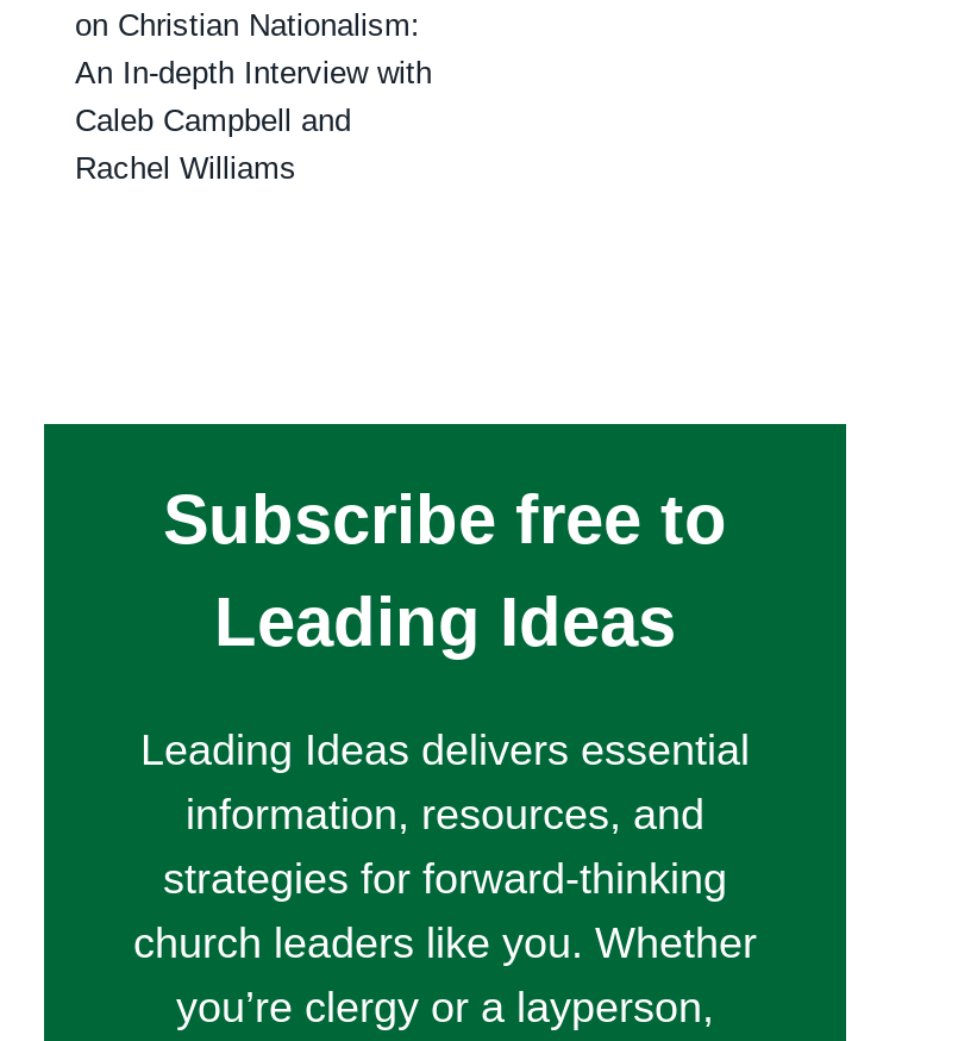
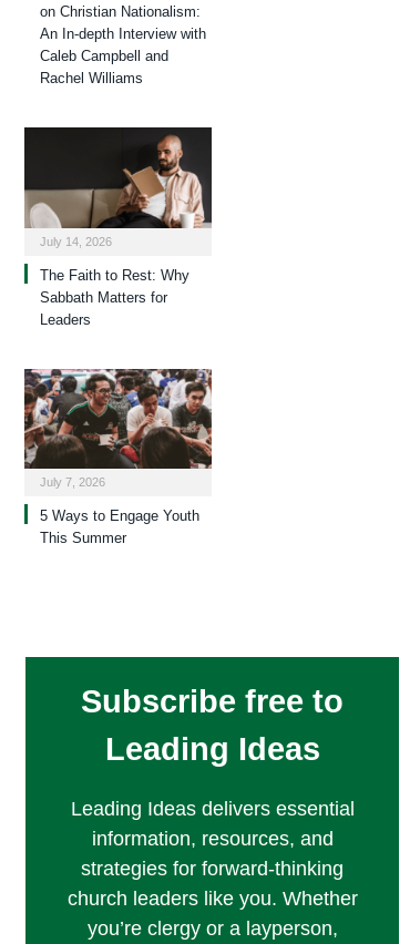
none -> [23,126,213,328] [image] | July 14, 2026 | The Faith to Rest: Why | Sabbath Matters for | Leaders
none -> [23,368,213,546] [image] | July 7, 2026 | 5 Ways to Engage Youth | This Summer

